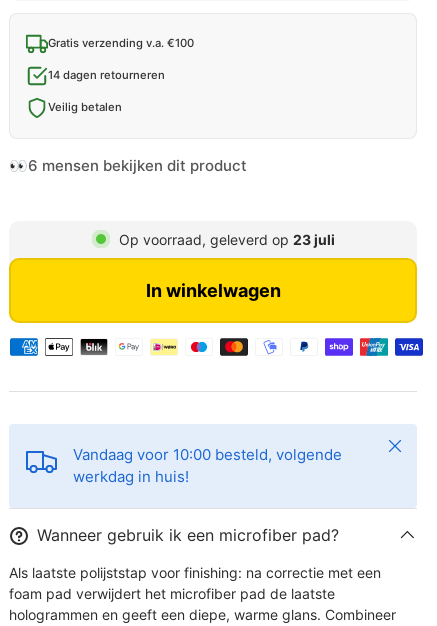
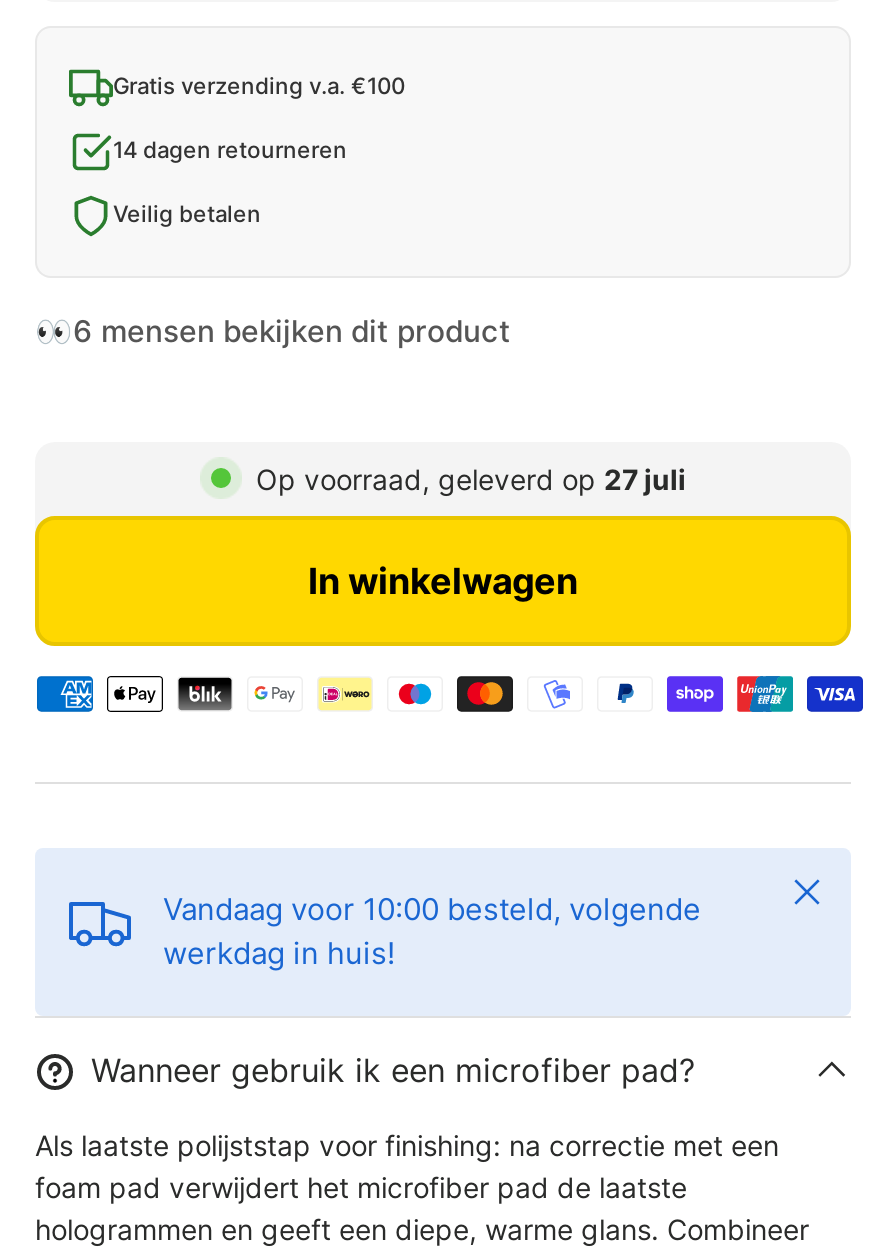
[119,231,335,248] Op voorraad, geleverd op 23 juli -> [256,462,686,496] Op voorraad, geleverd op 27 juli

